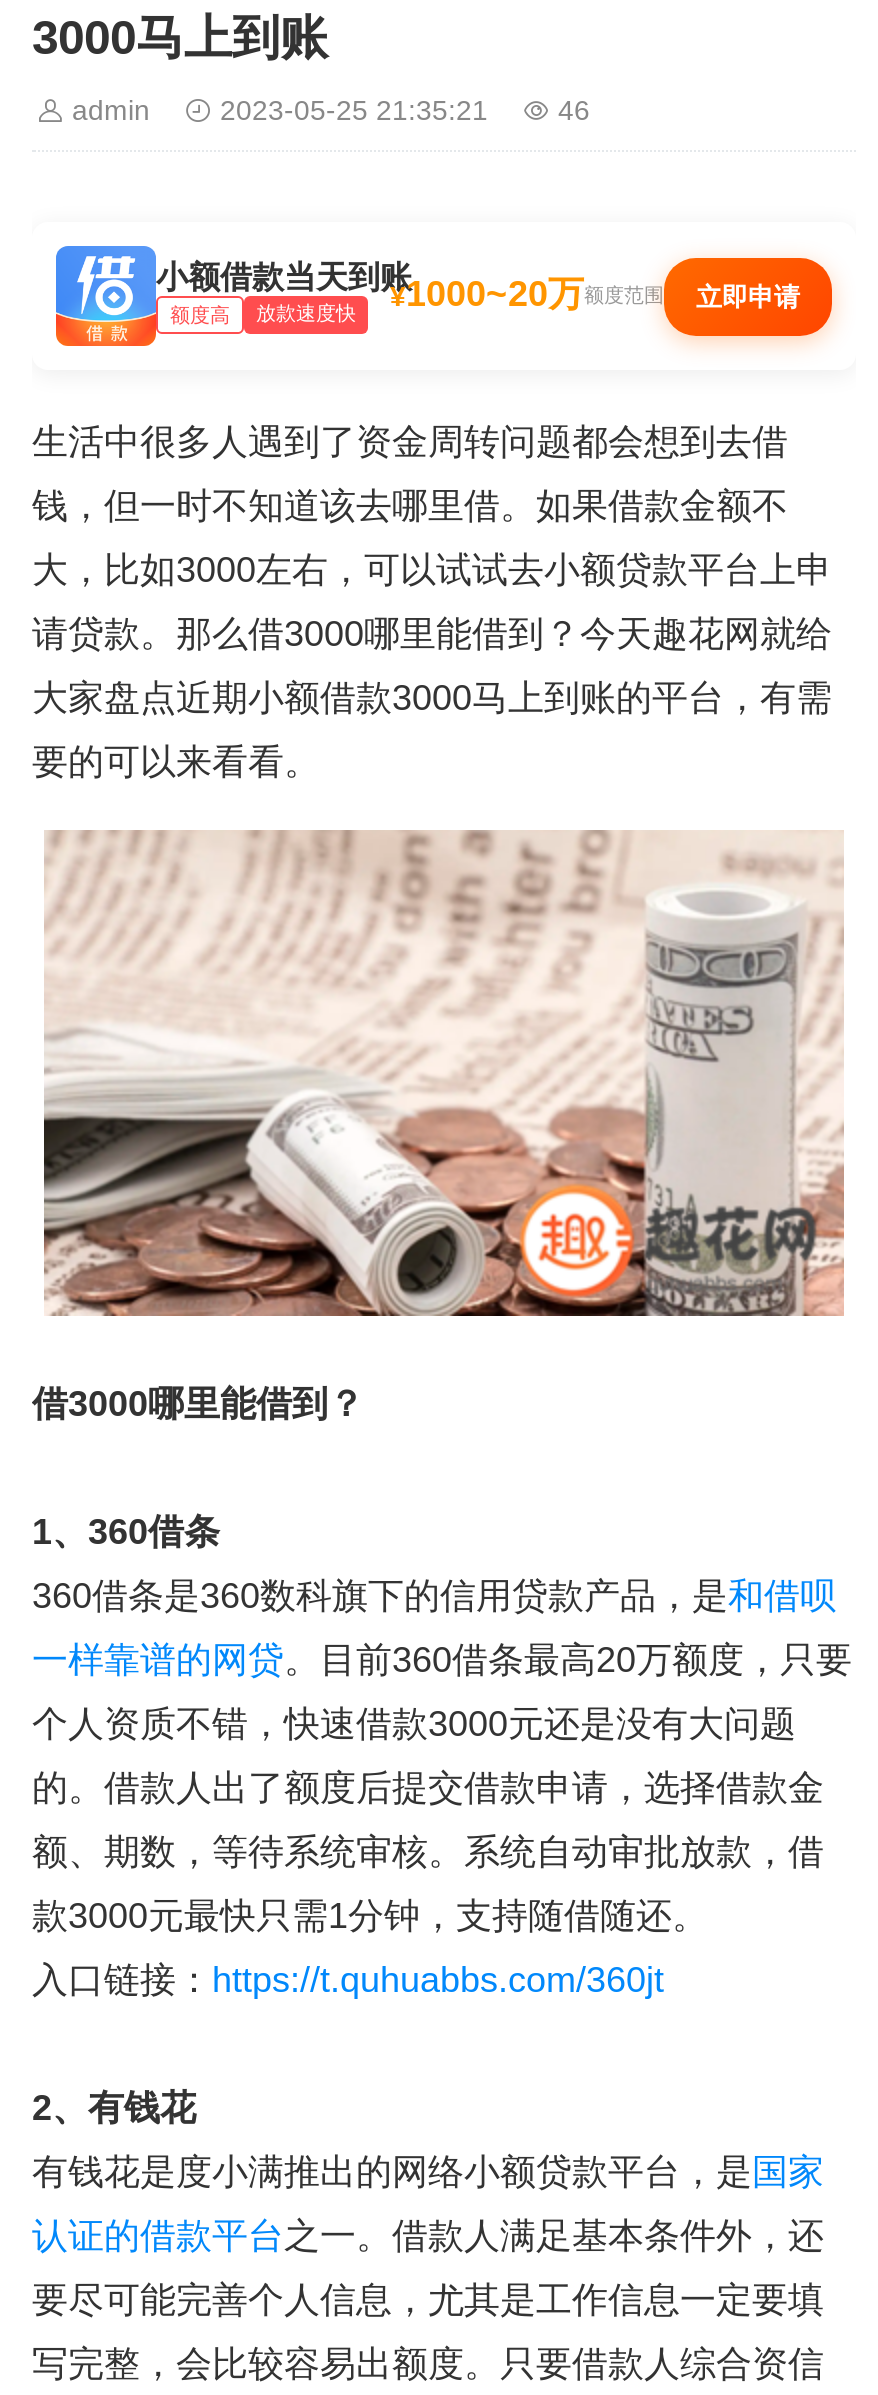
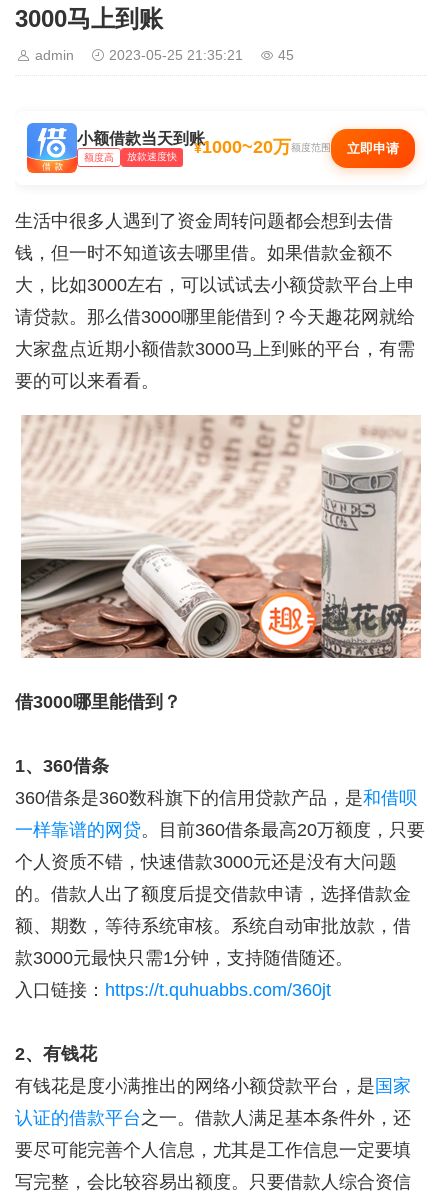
[558,94,590,126] 46 -> [278,47,294,63] 45

